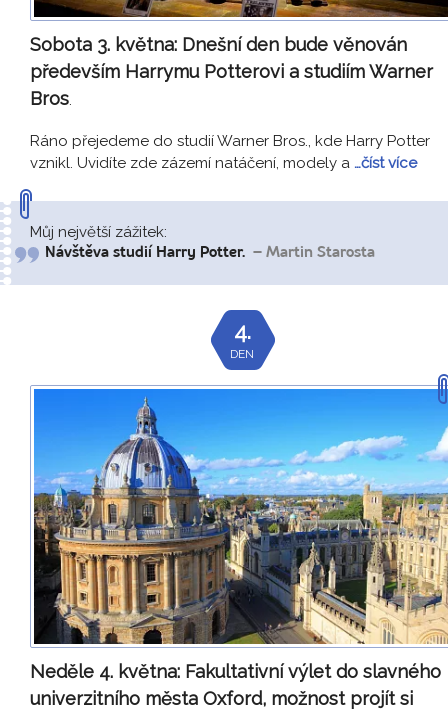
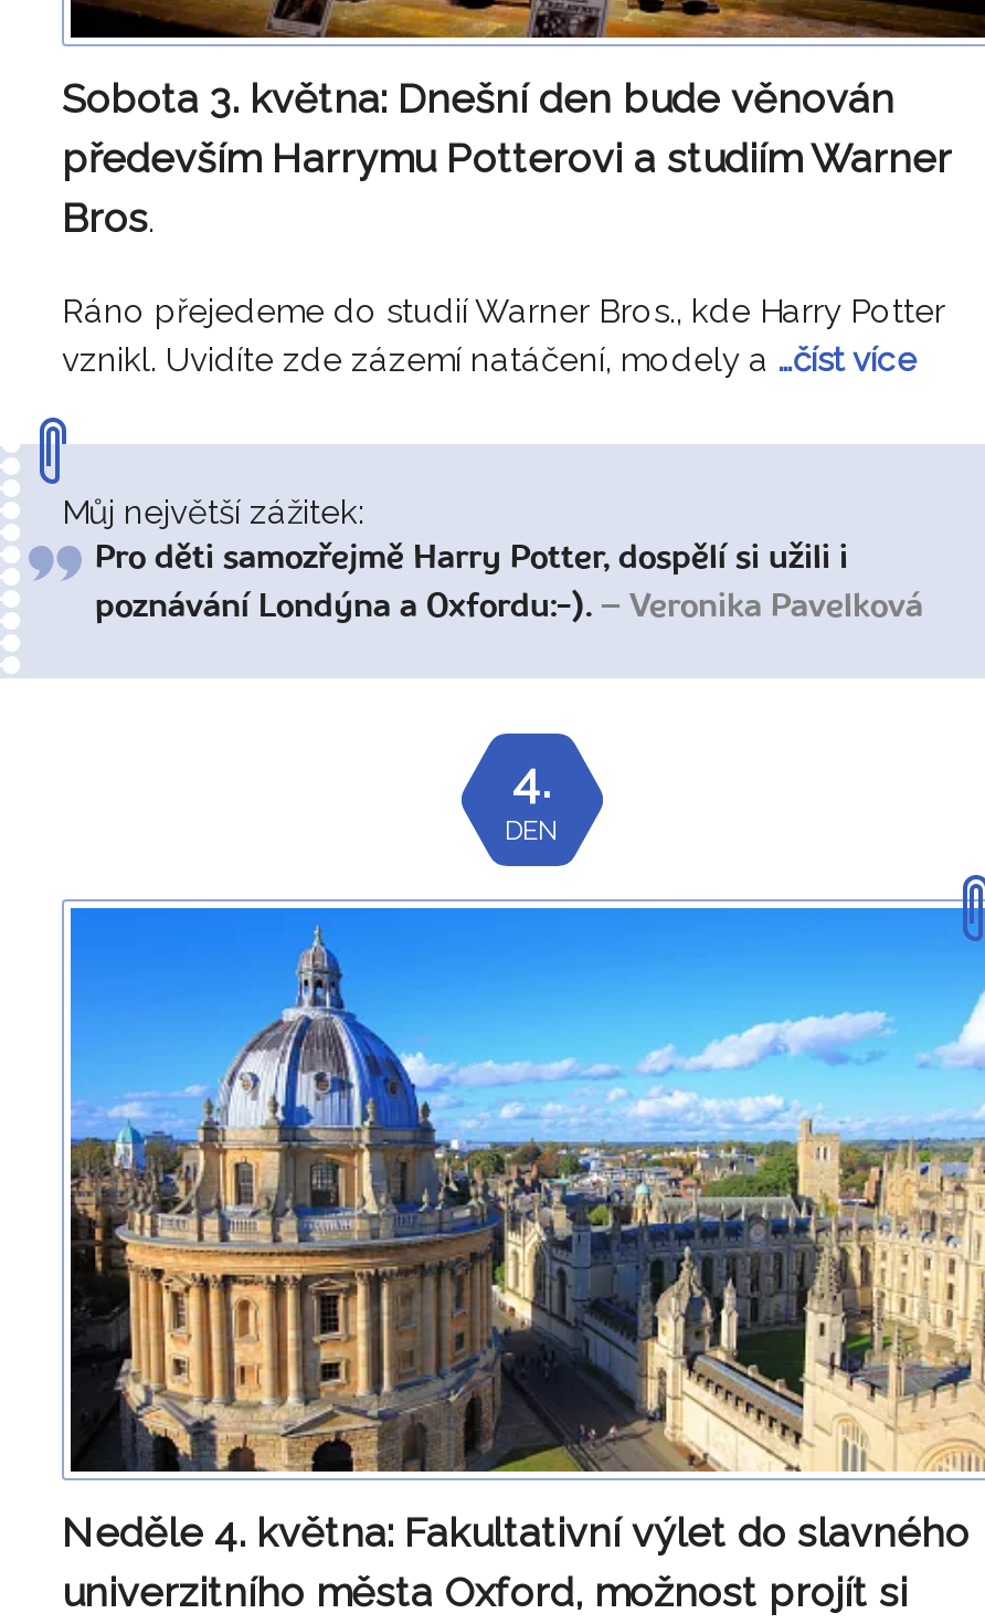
[45,246,375,261] Návštěva studií Harry Potter. – Martin Starosta -> [95,544,923,626] Pro děti samozřejmě Harry Potter, dospělí si užili i | poznávání Londýna a Oxfordu:-). – Veronika Pavelková

